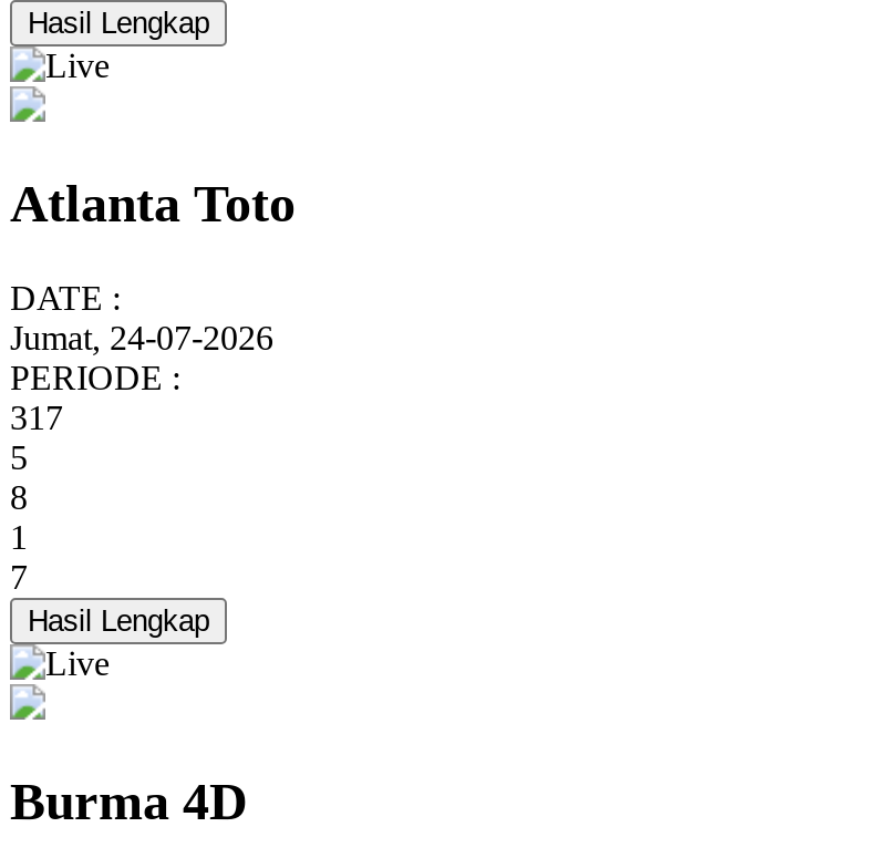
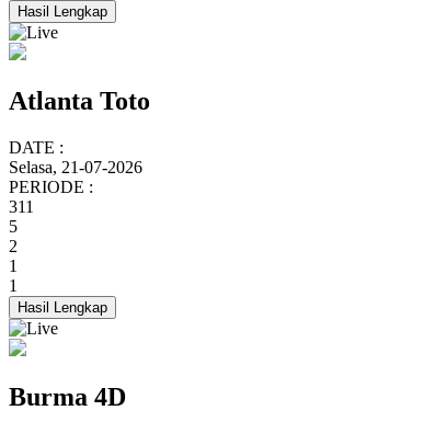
[10,319,273,356] Jumat, 24-07-2026 -> [9,158,142,176] Selasa, 21-07-2026
[10,399,63,436] 317 -> [9,197,34,216] 311
[10,478,28,516] 8 -> [9,237,18,255] 2
[10,558,28,596] 7 -> [9,276,18,295] 1

